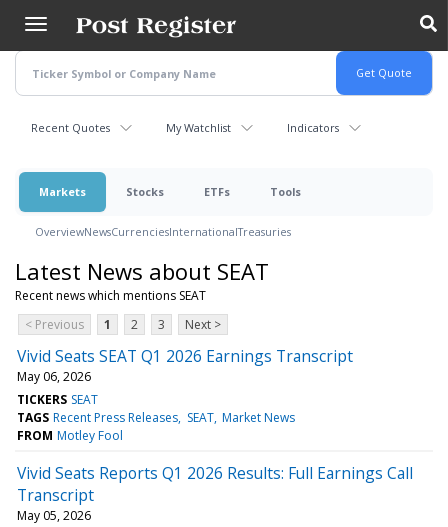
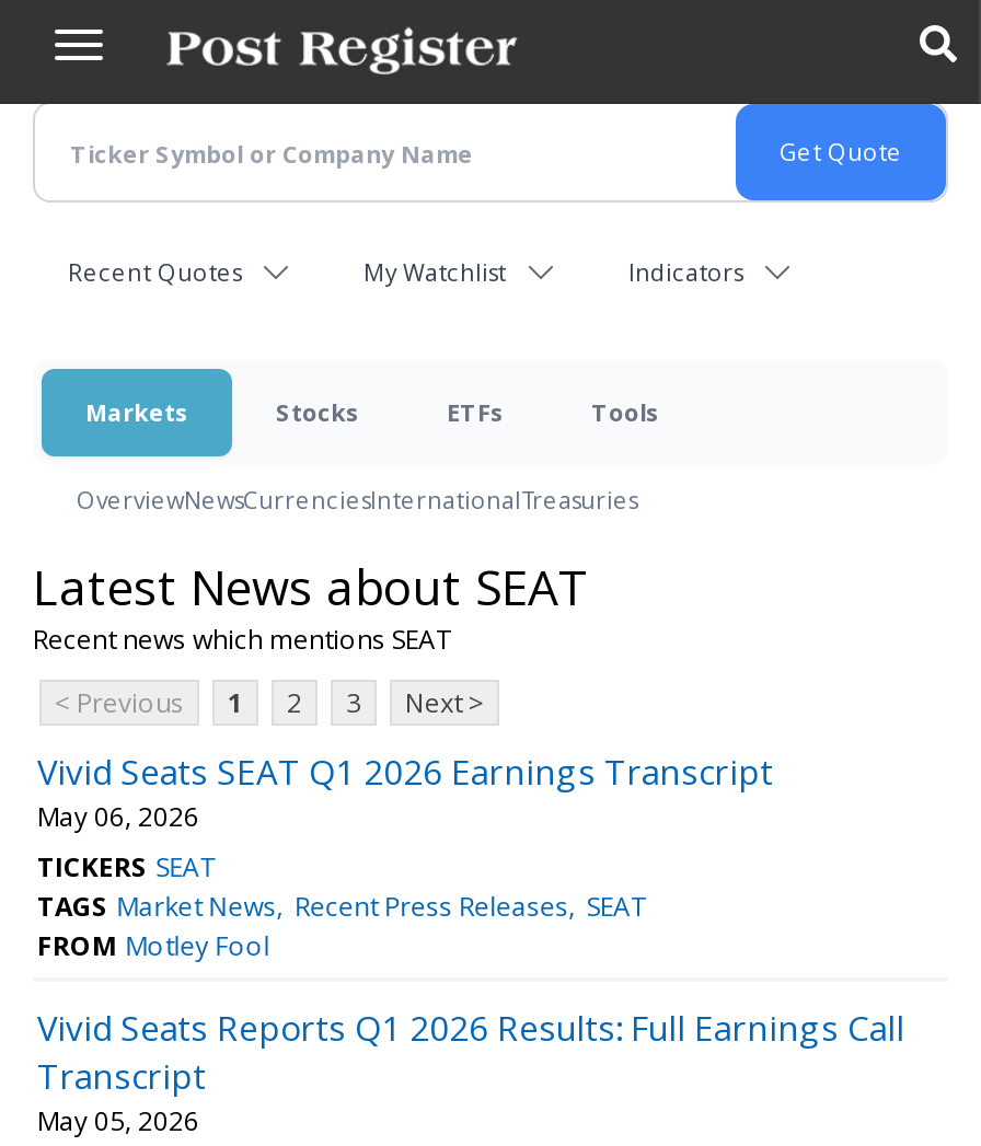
[17,409,295,426] TAGS Recent Press Releases SEAT Market News -> [37,887,646,924] TAGS Market News Recent Press Releases SEAT

